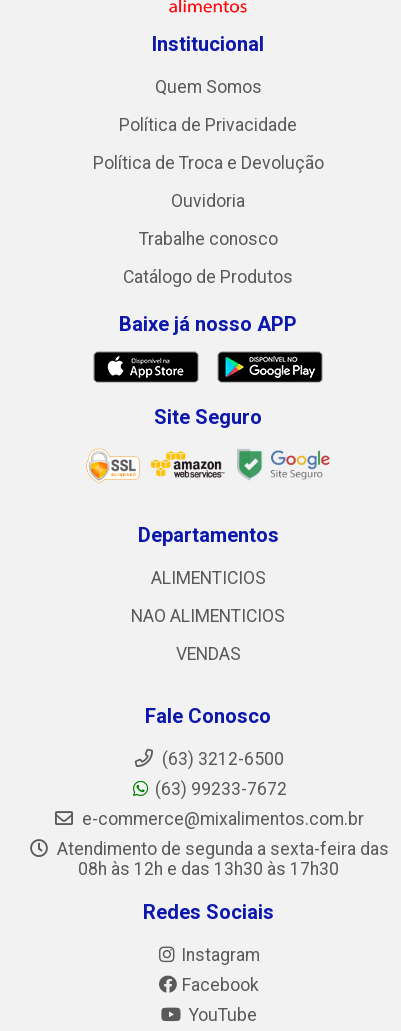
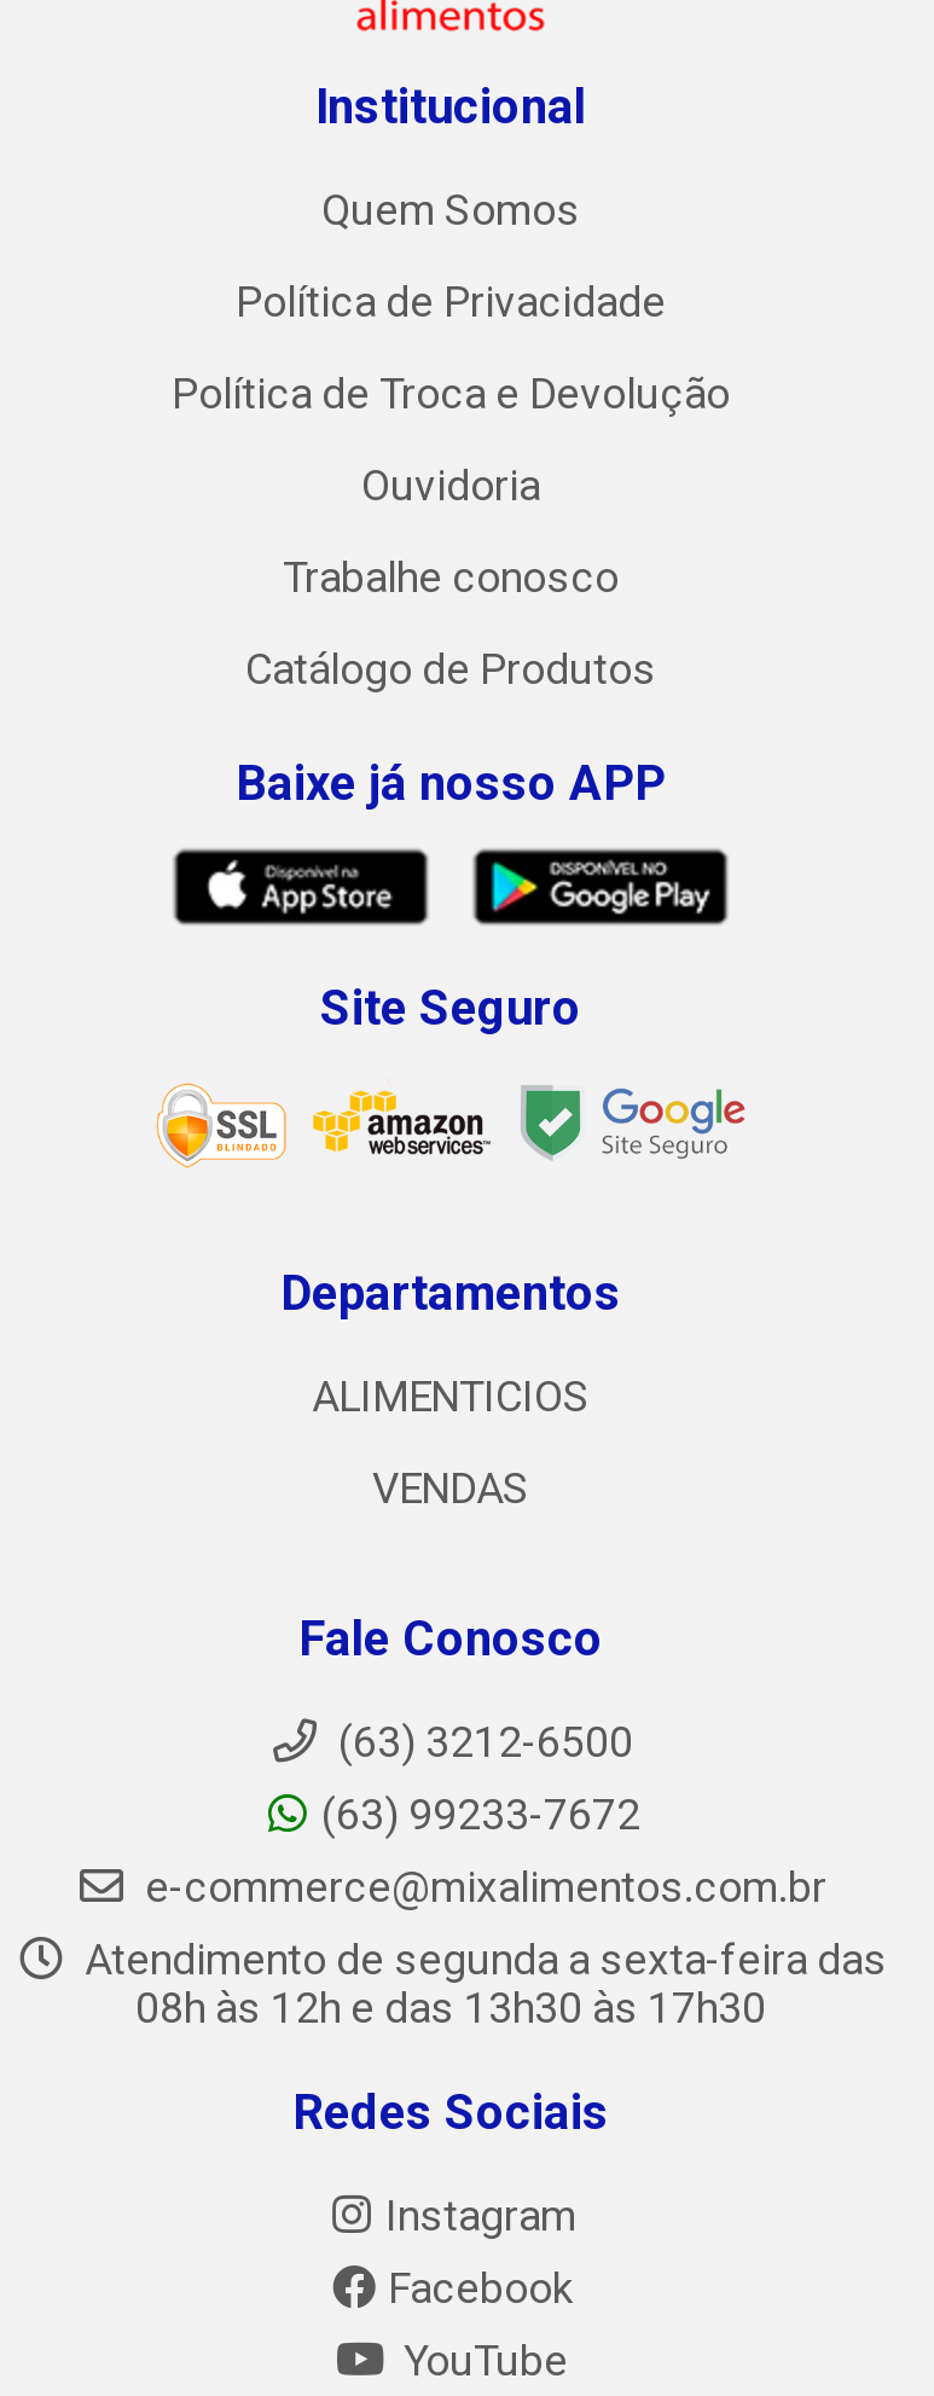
[131,606,285,626] NAO ALIMENTICIOS -> none

